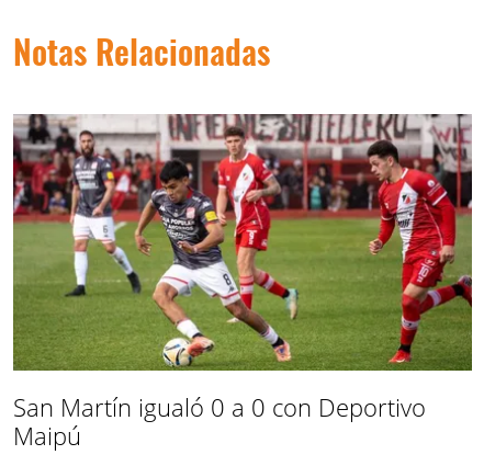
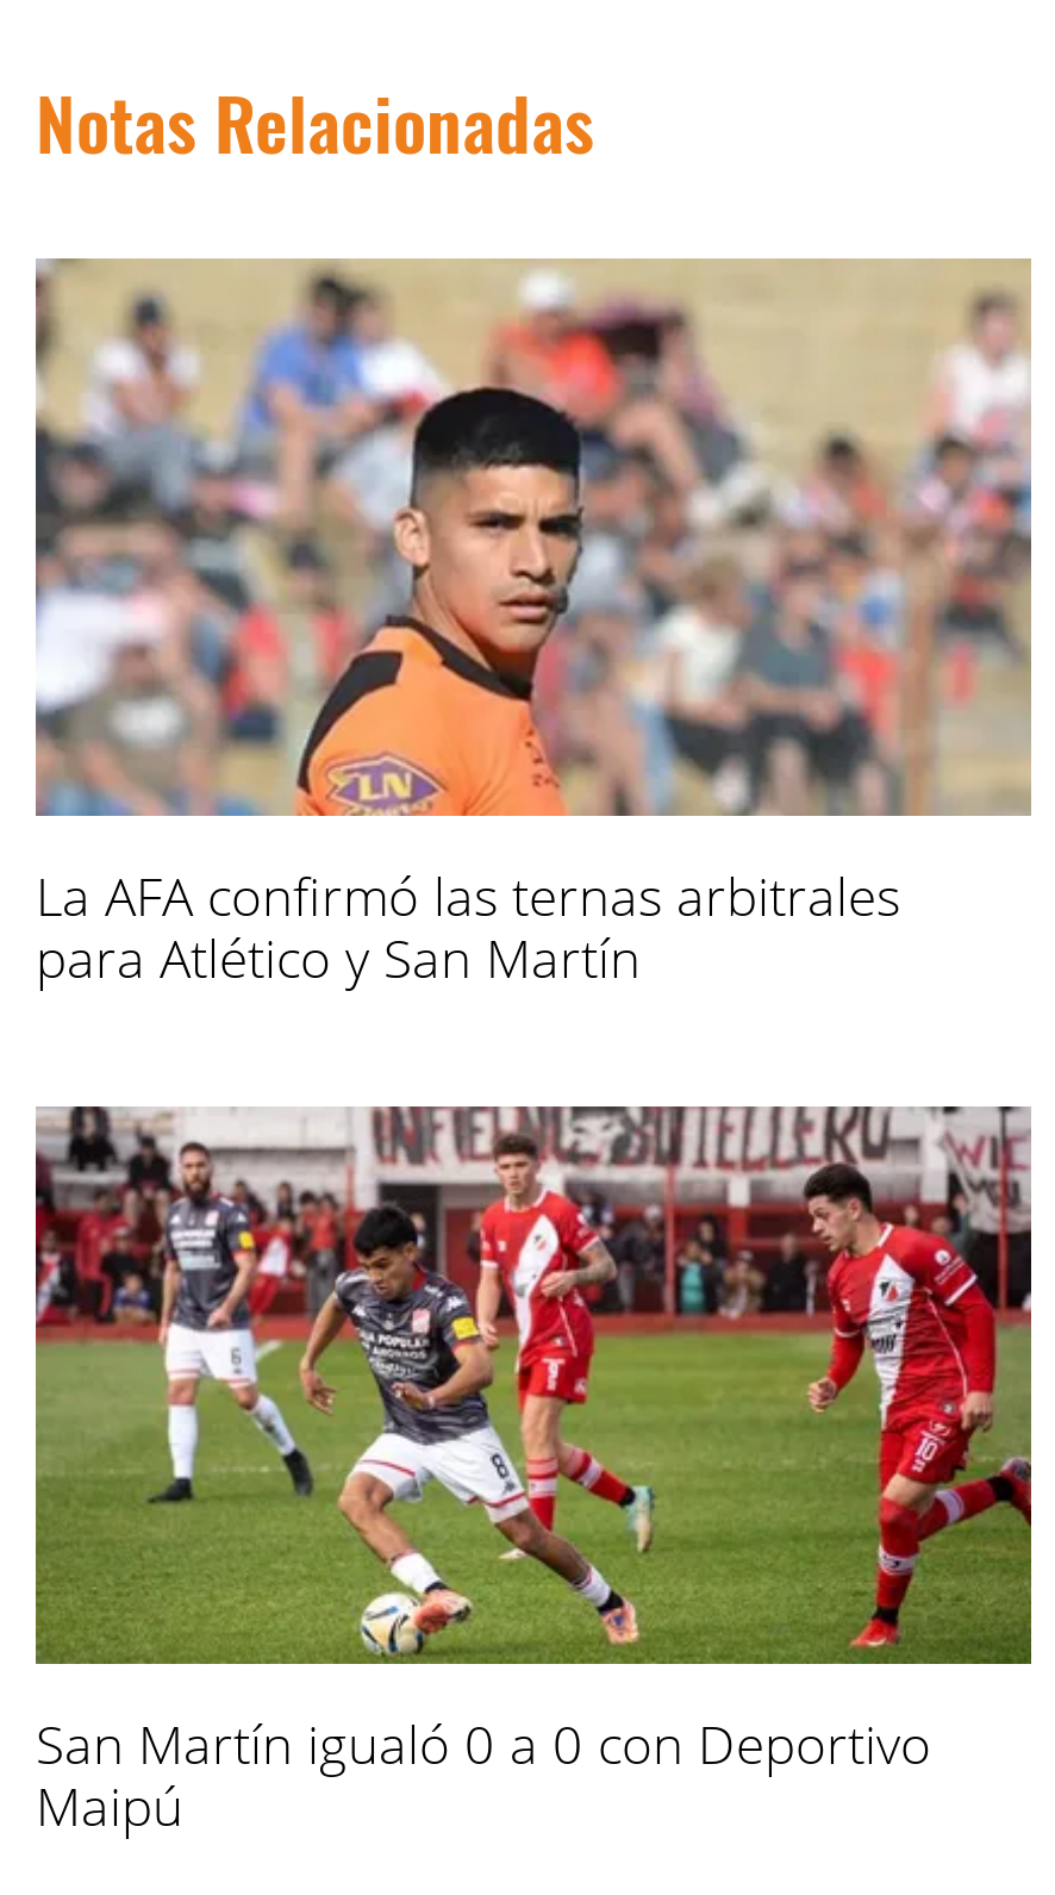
none -> [33,258,1034,993] [image] | La AFA confirmó las ternas arbitrales | para Atlético y San Martín

